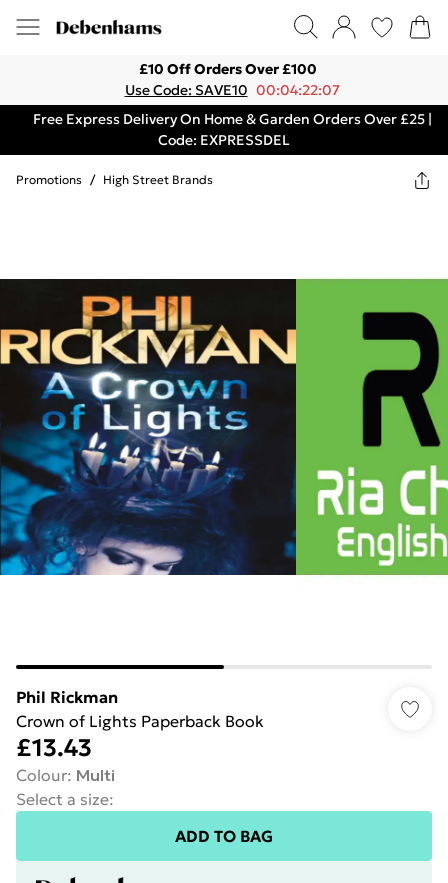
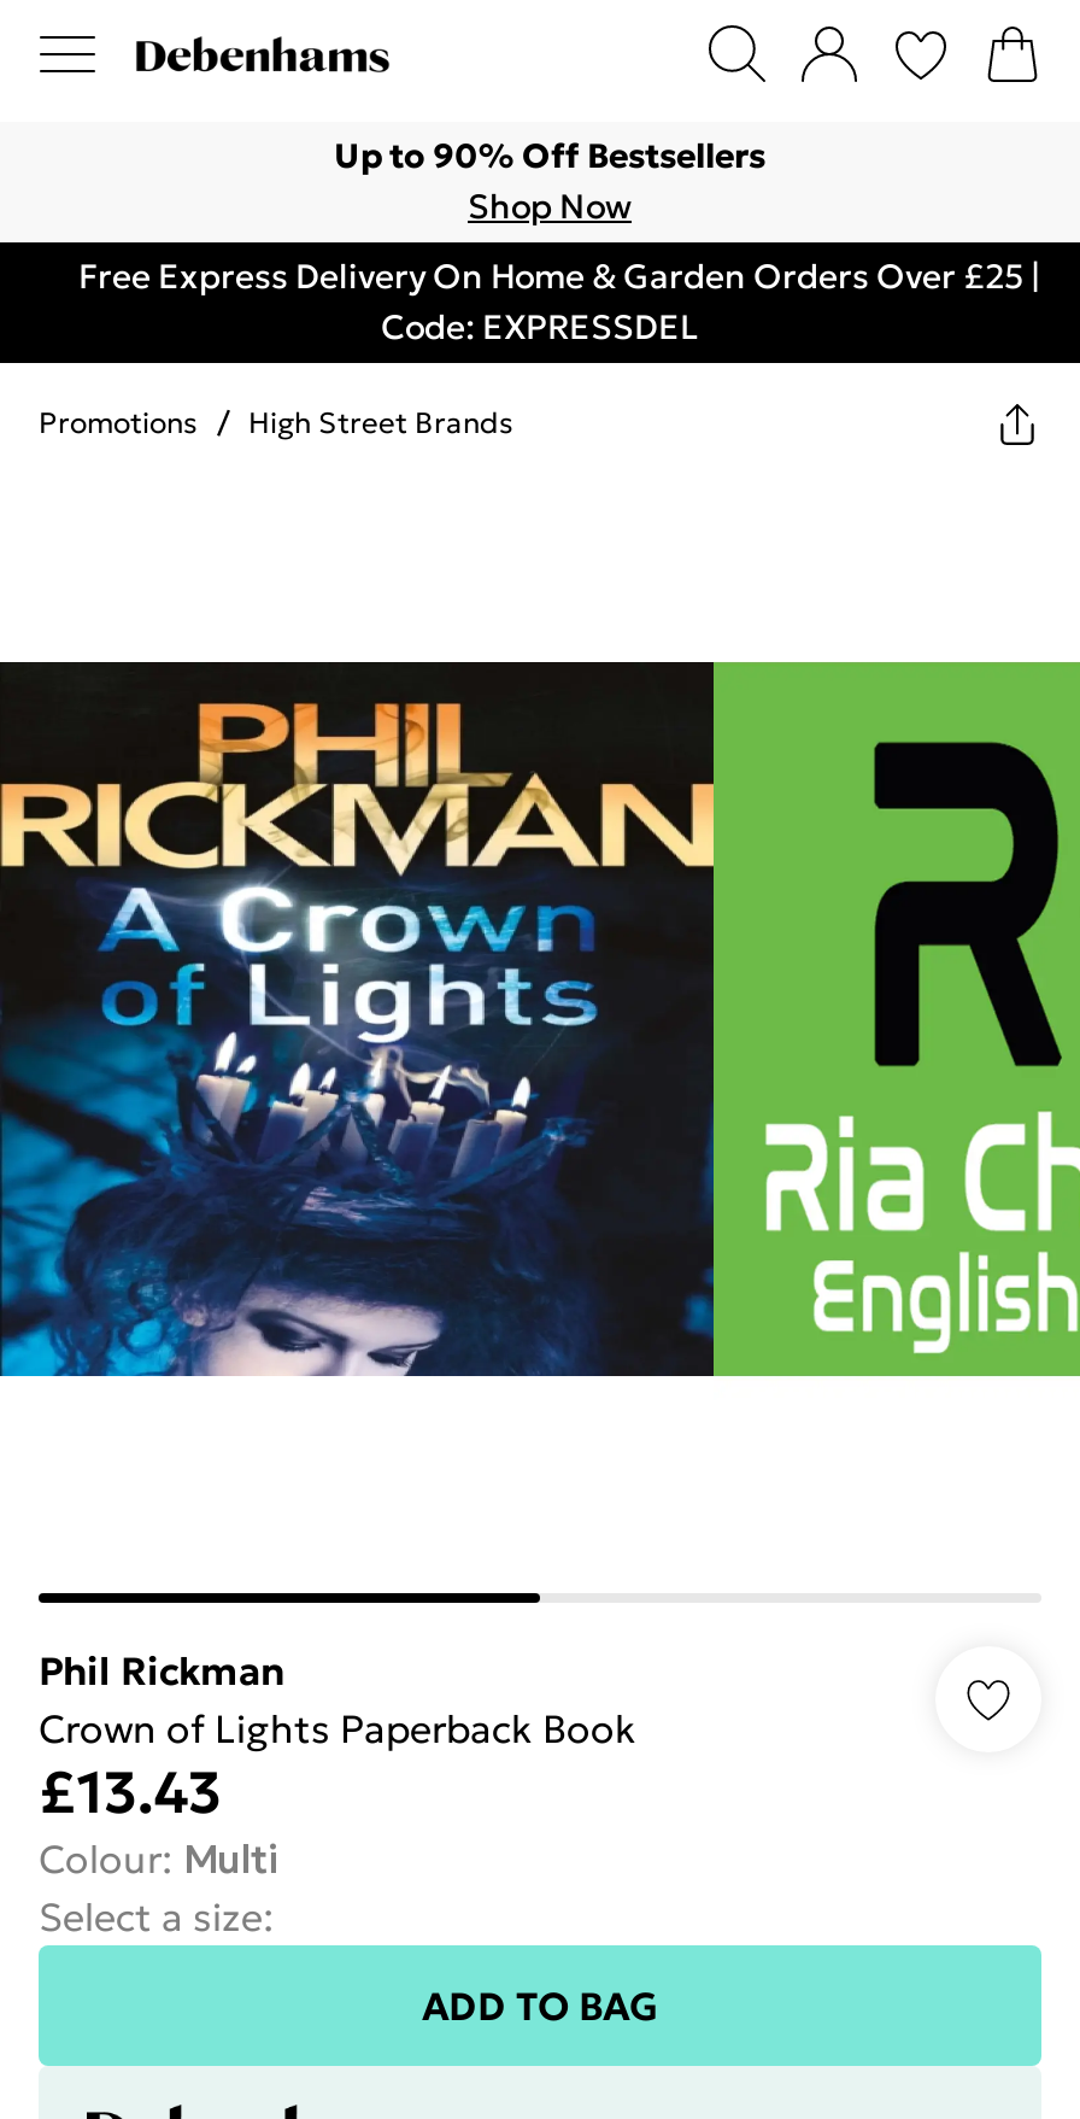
[124,60,339,99] £10 Off Orders Over £100 | Use Code: SAVE10 00:04:22:07 -> [334,134,765,228] Up to 90% Off Bestsellers | Shop Now

